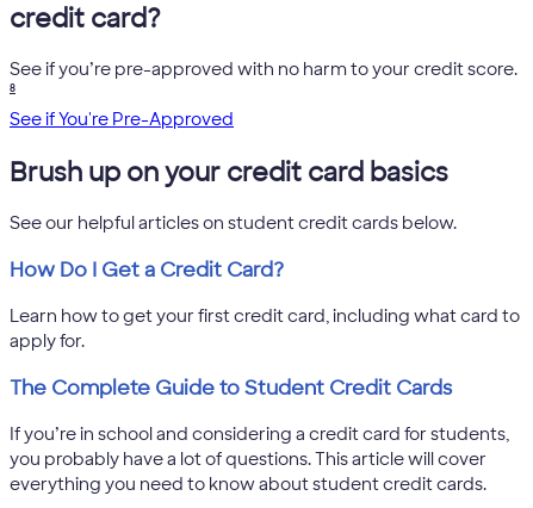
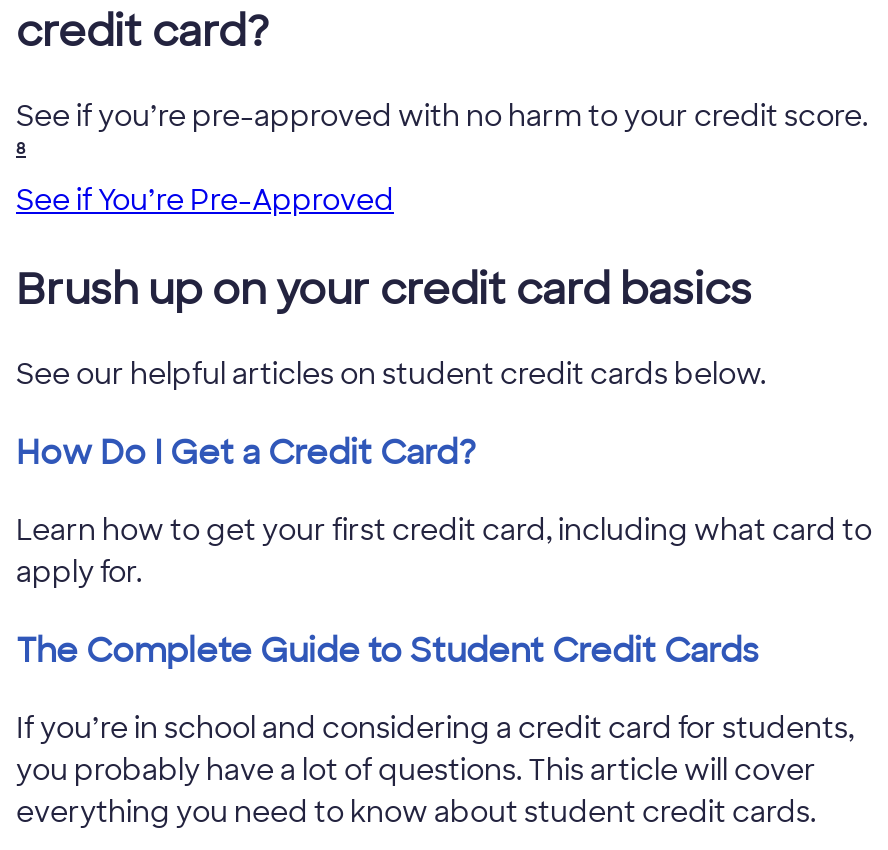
[10,109,234,130] See if You're Pre-Approved -> [16,182,394,218] See if You’re Pre-Approved

